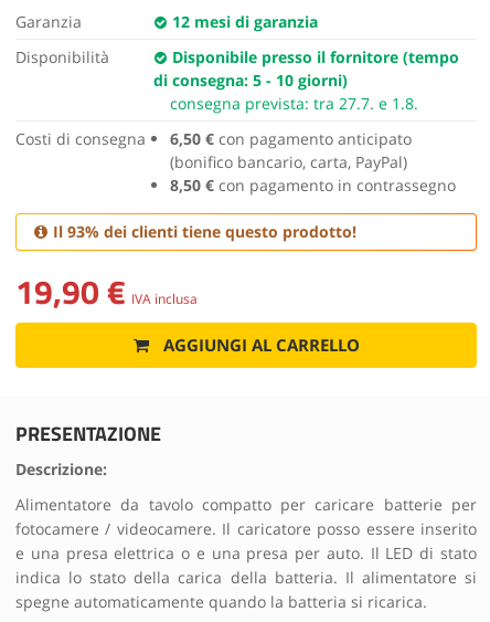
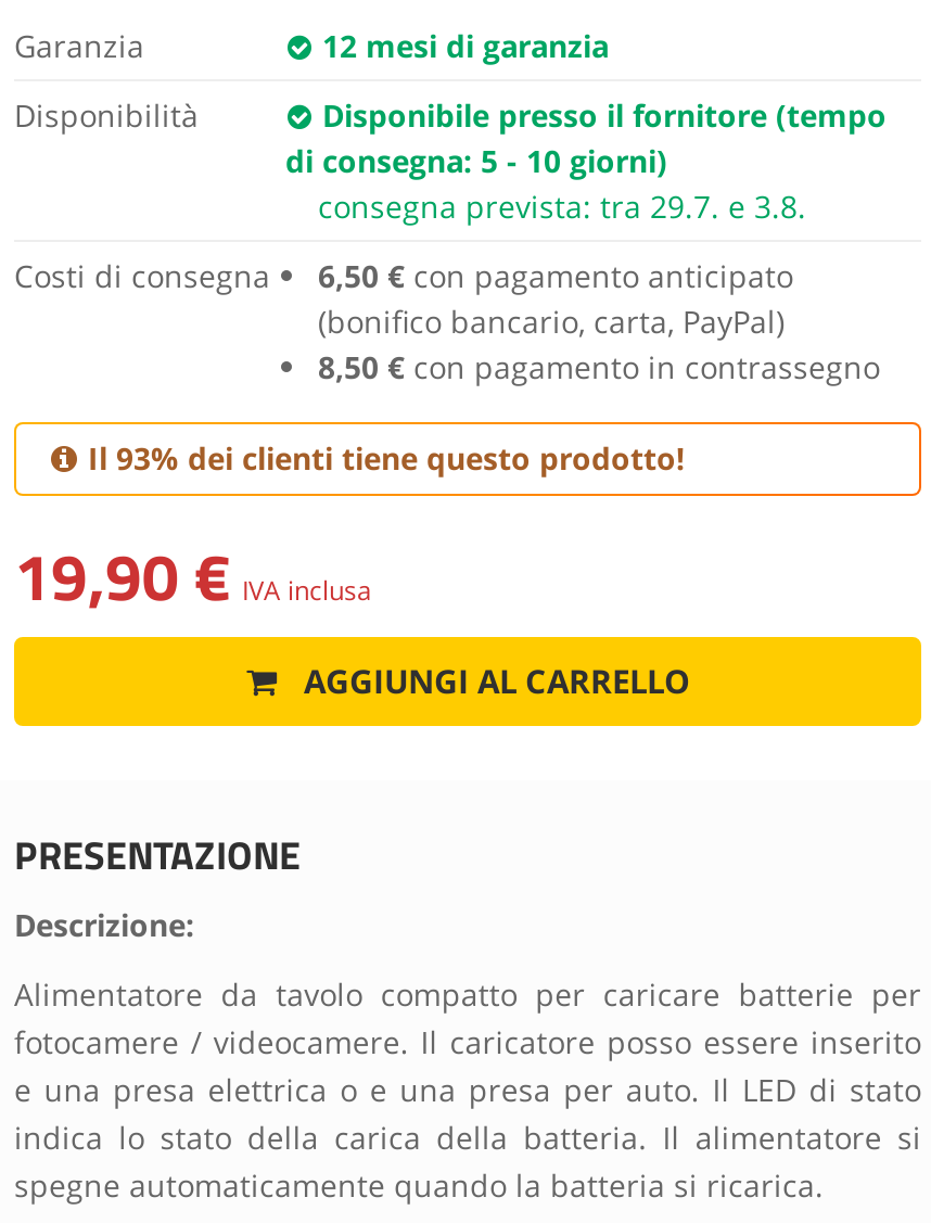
[170,93,418,114] consegna prevista: tra 27.7. e 1.8. -> [318,186,806,227] consegna prevista: tra 29.7. e 3.8.

